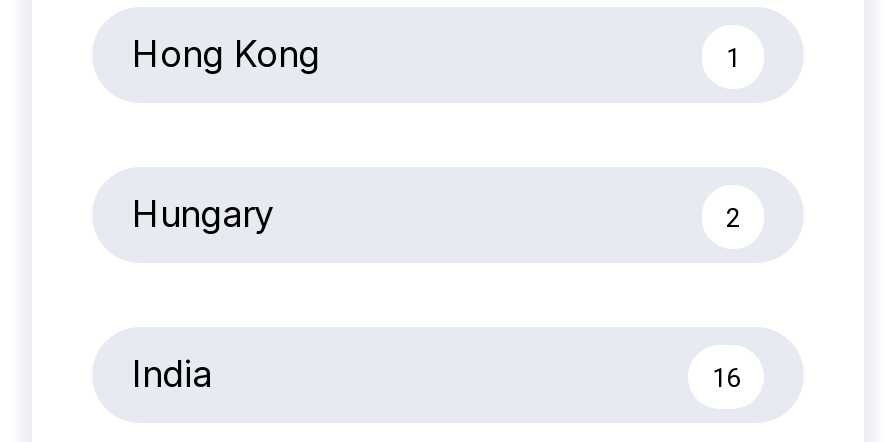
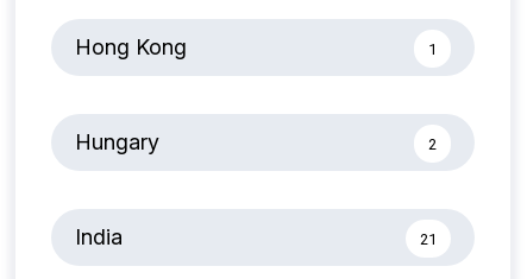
[712,362,740,392] 16 -> [420,230,437,248] 21

